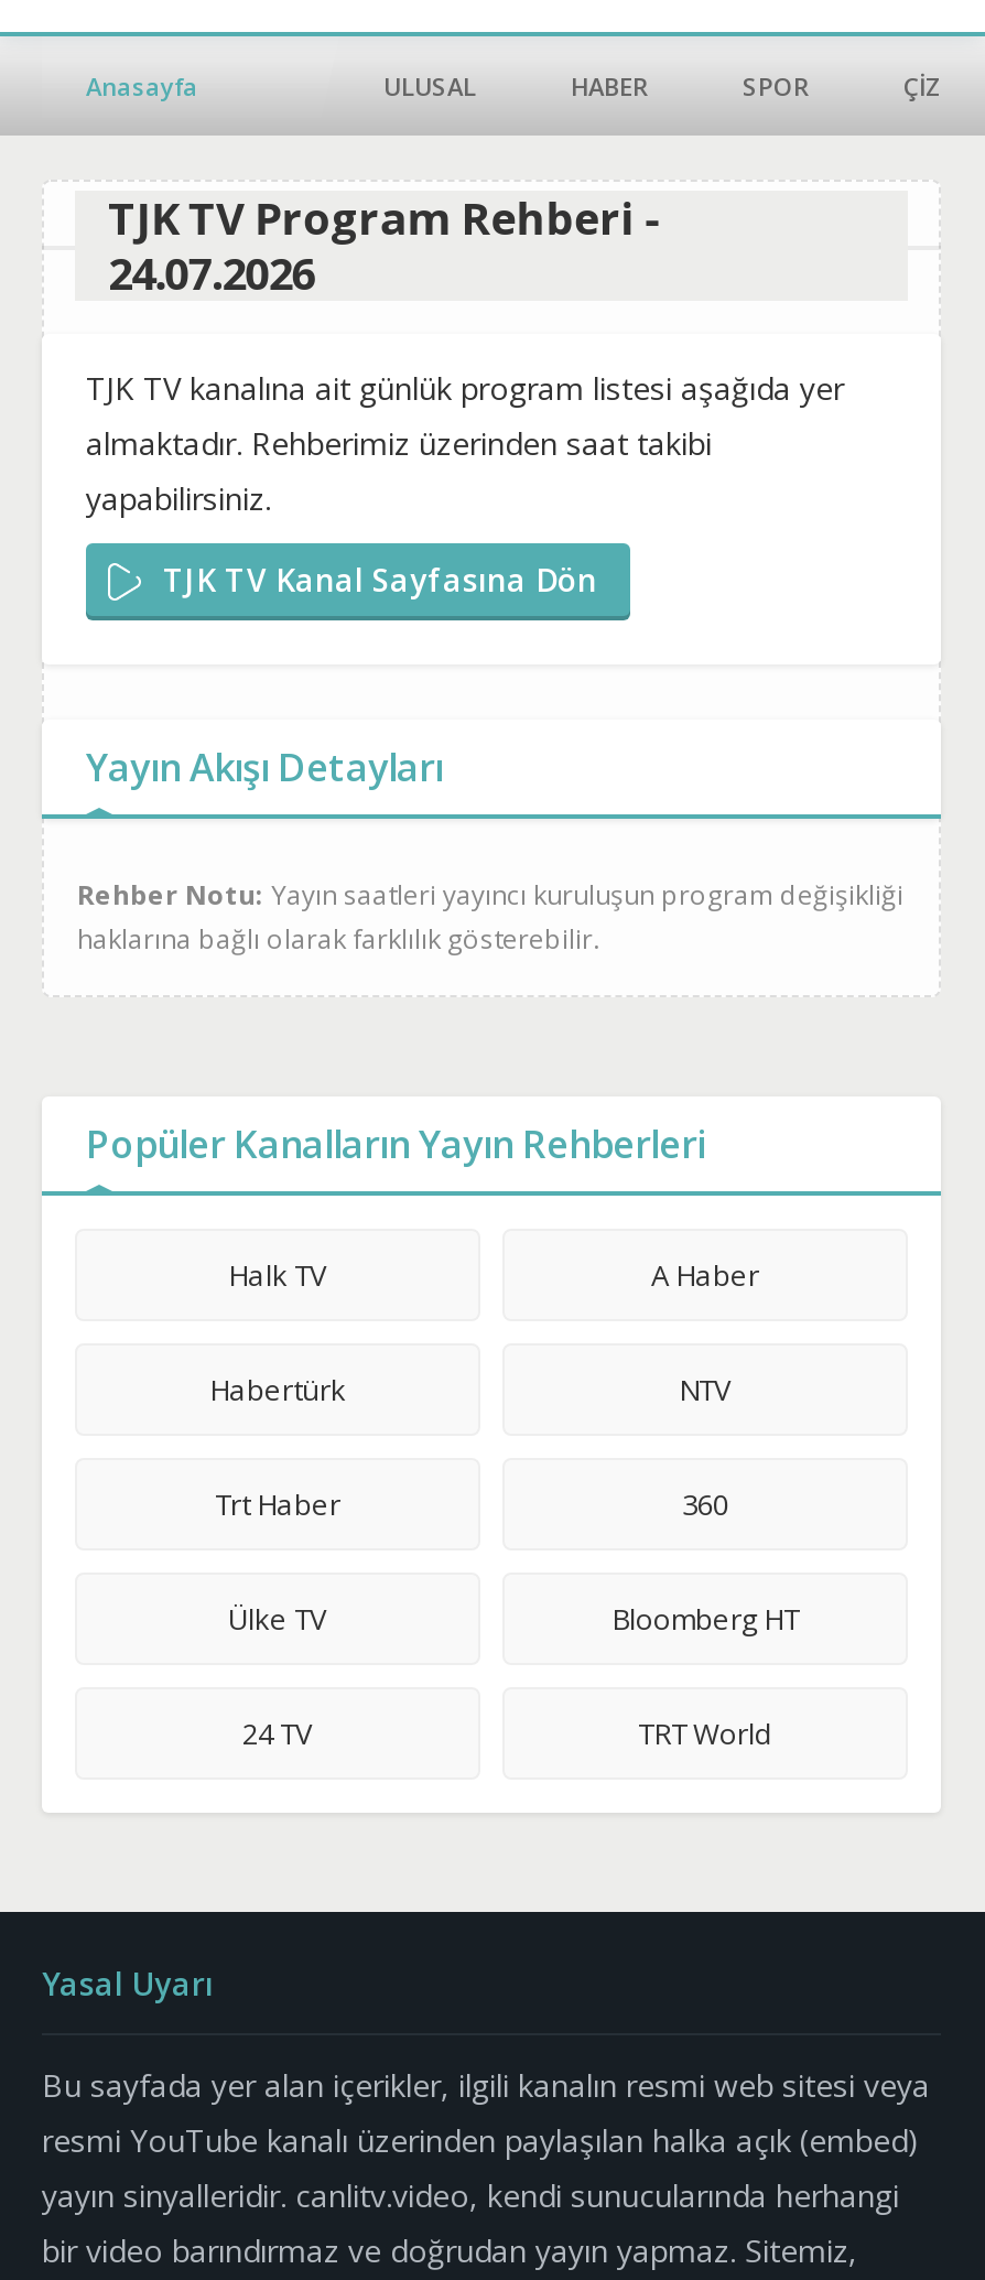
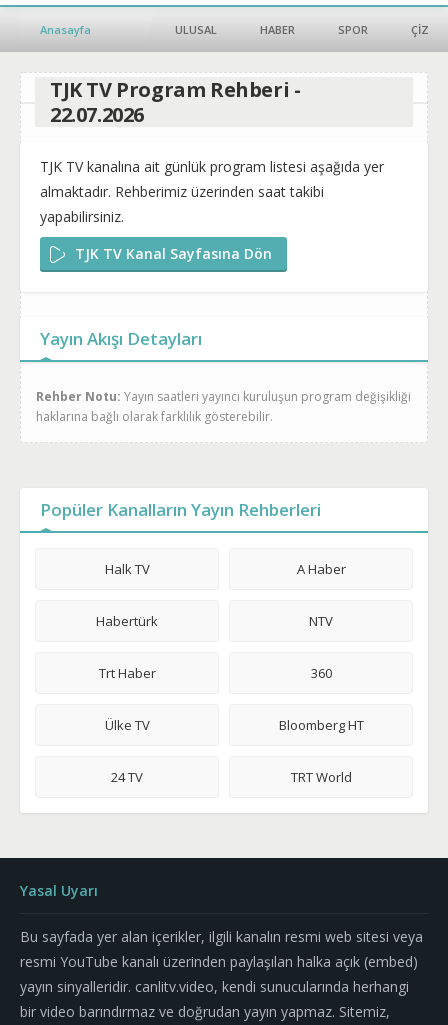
[108,244,315,303] 24.07.2026 -> [50,101,144,128] 22.07.2026

